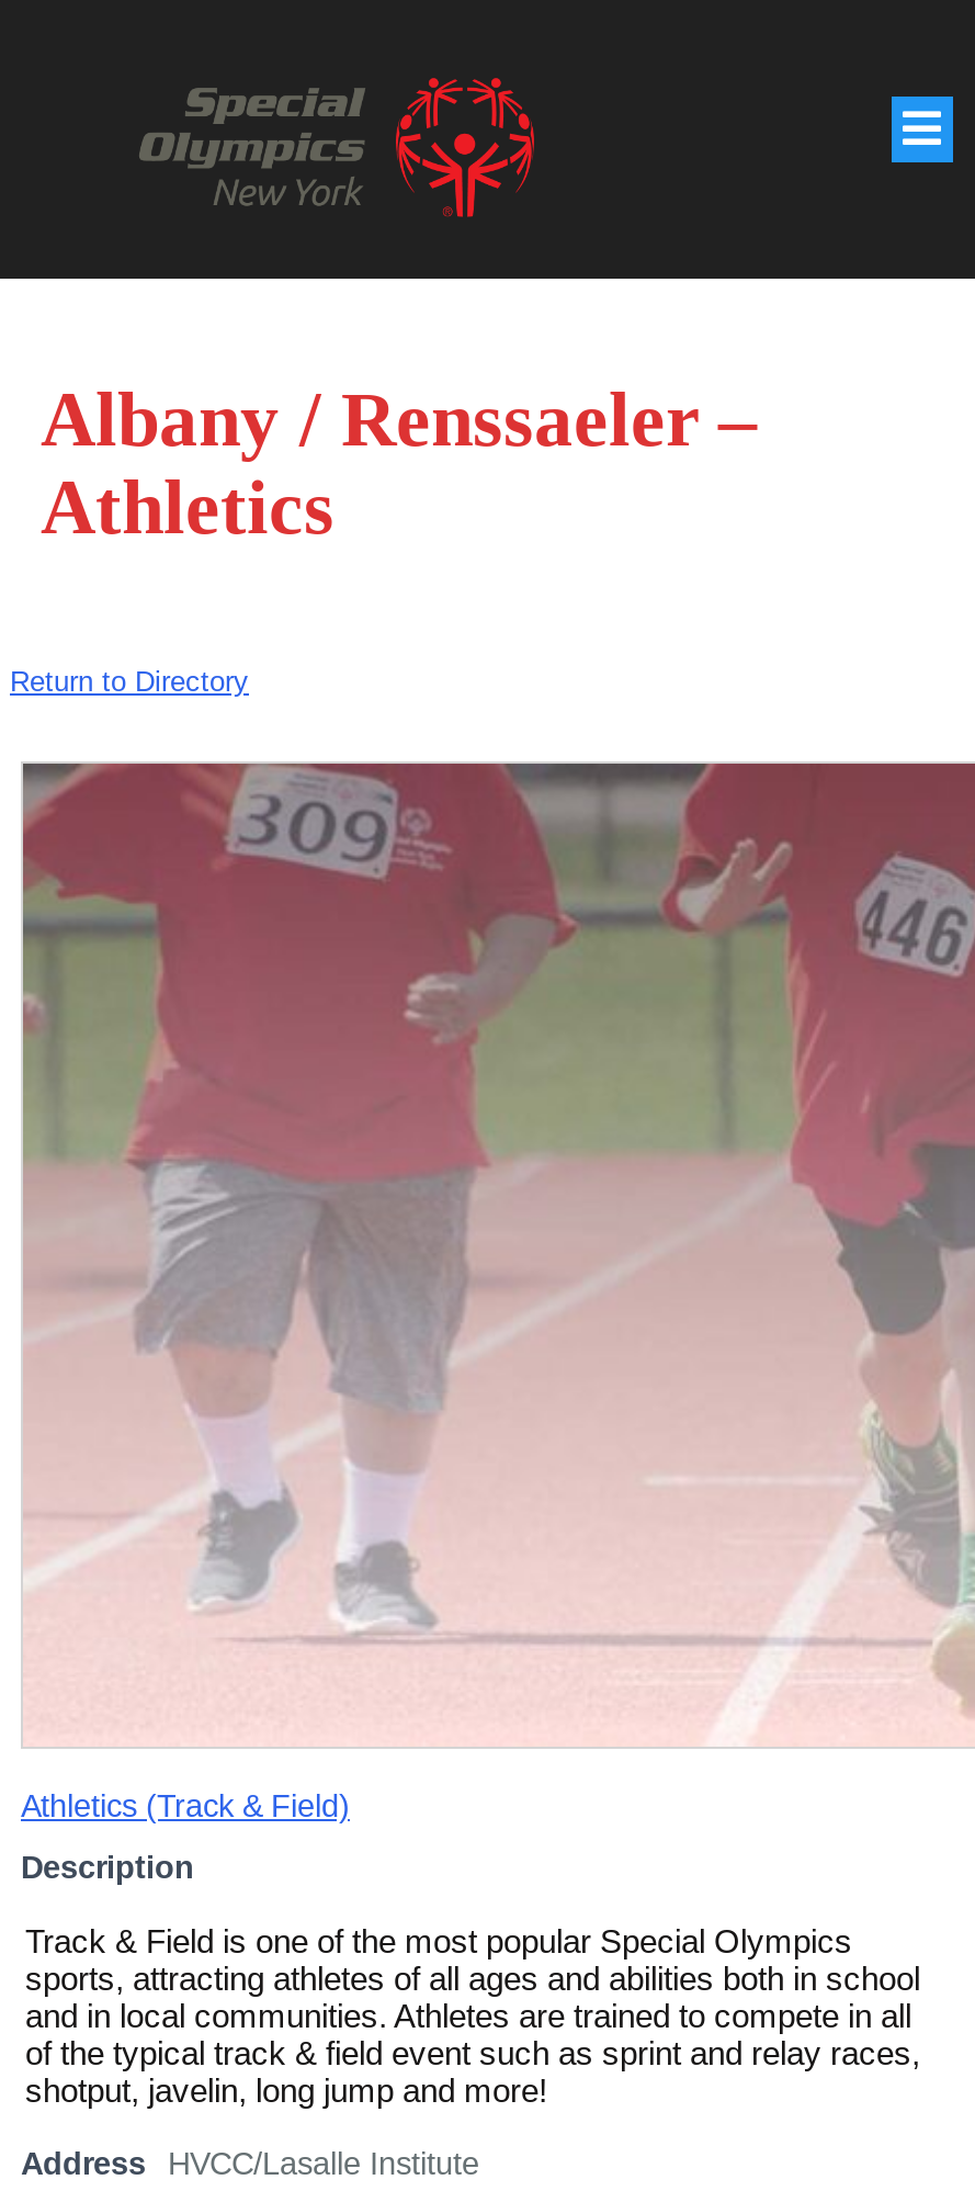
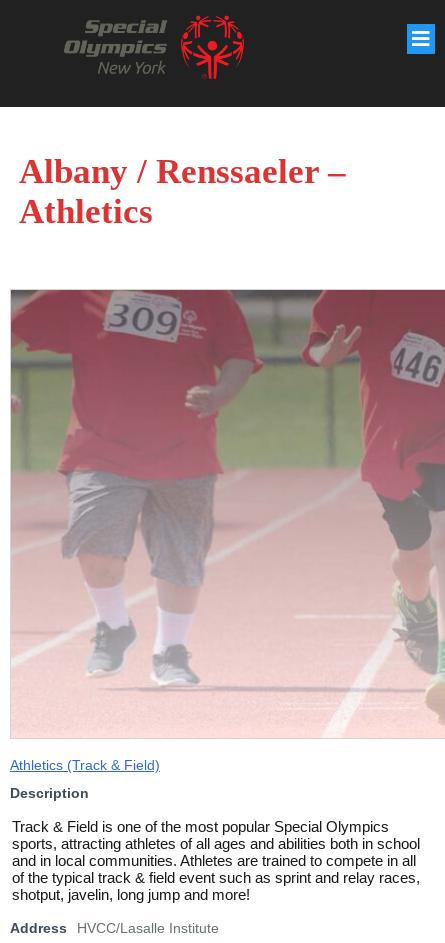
[10,664,249,697] Return to Directory -> none

